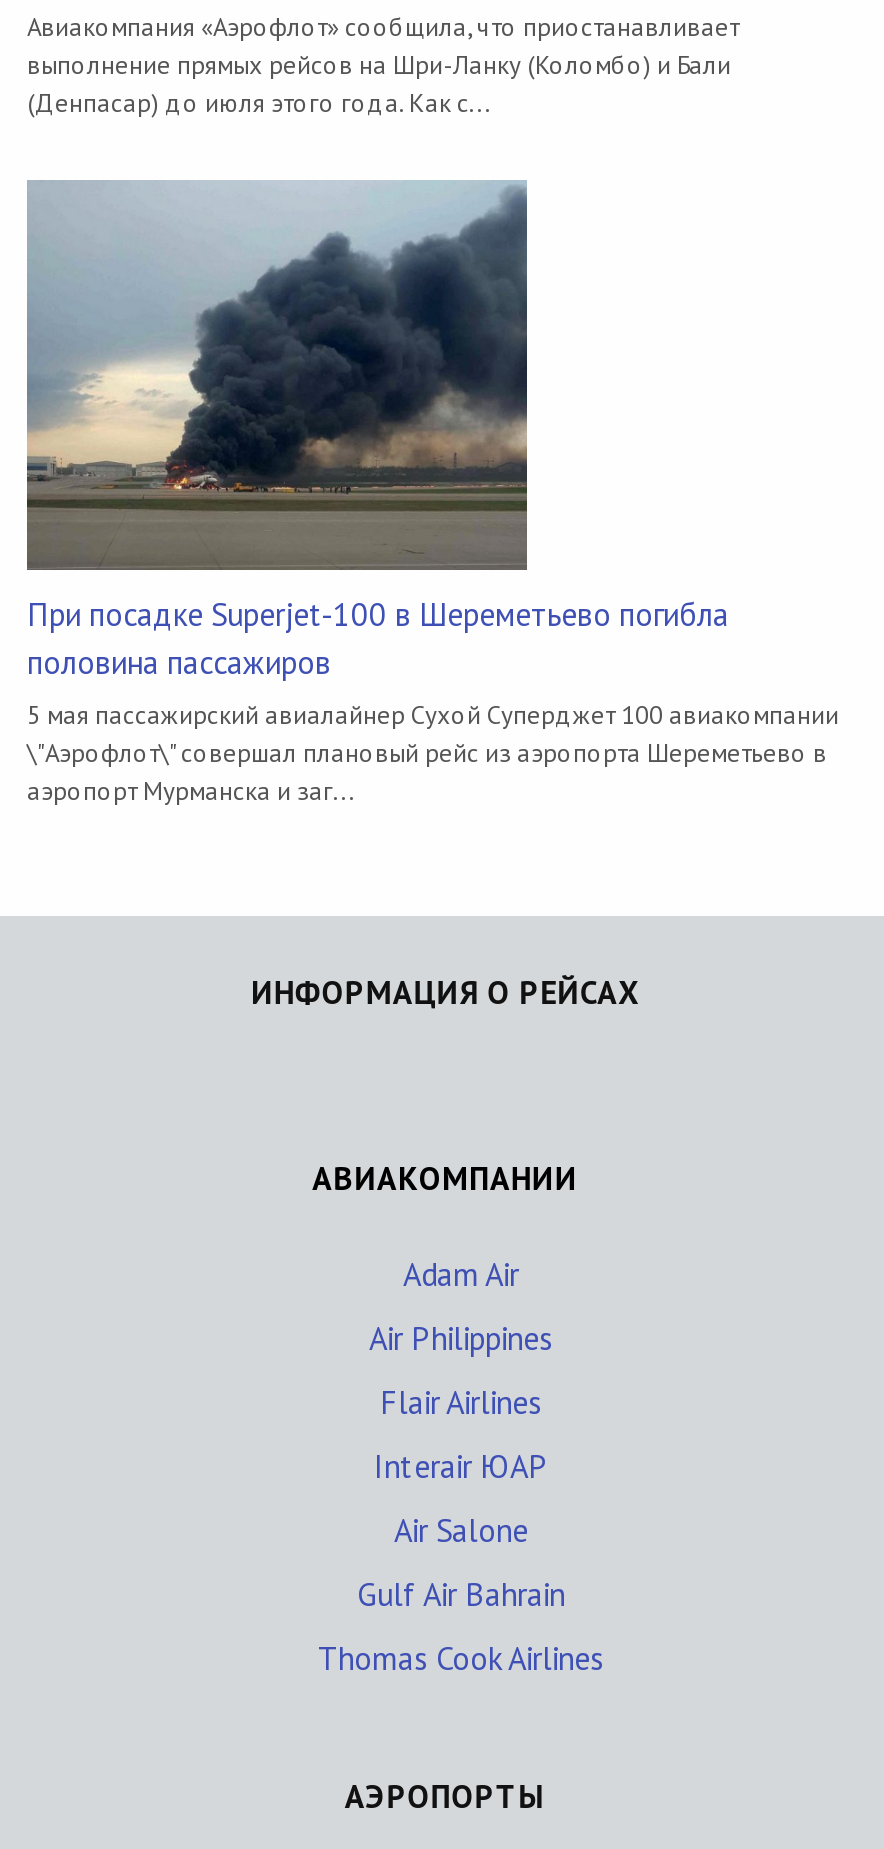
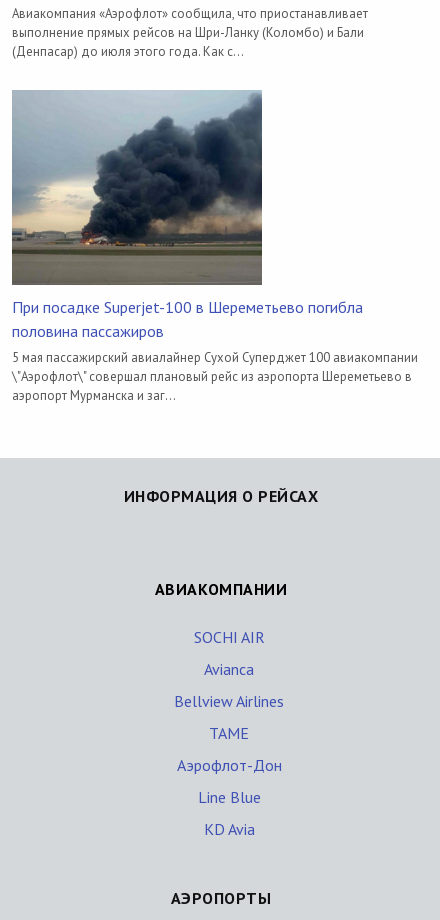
[403,1253,519,1293] Adam Air -> [193,626,264,646] SOCHI AIR
[369,1317,553,1357] Air Philippines -> [204,658,254,678] Avianca
[380,1381,542,1421] Flair Airlines -> [174,690,284,710] Bellview Airlines
[374,1445,548,1485] Interair ЮАР -> [209,722,249,742] TAME
[394,1509,528,1549] Air Salone -> [176,754,281,774] Аэрофлот-Дон
[357,1573,565,1613] Gulf Air Bahrain -> [197,786,260,806] Line Blue
[318,1637,604,1677] Thomas Cook Airlines -> [203,818,254,838] KD Avia

